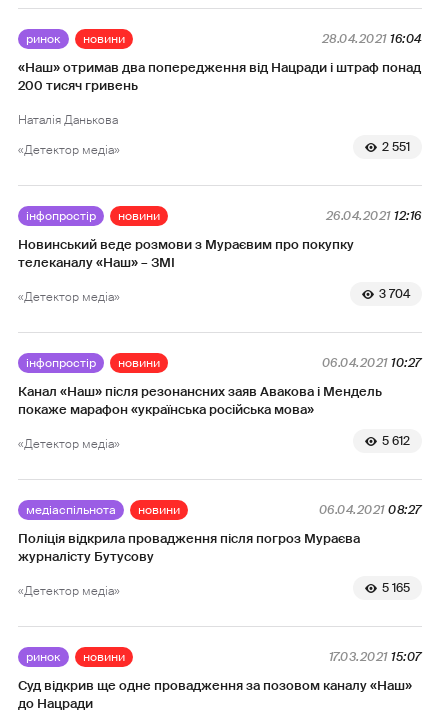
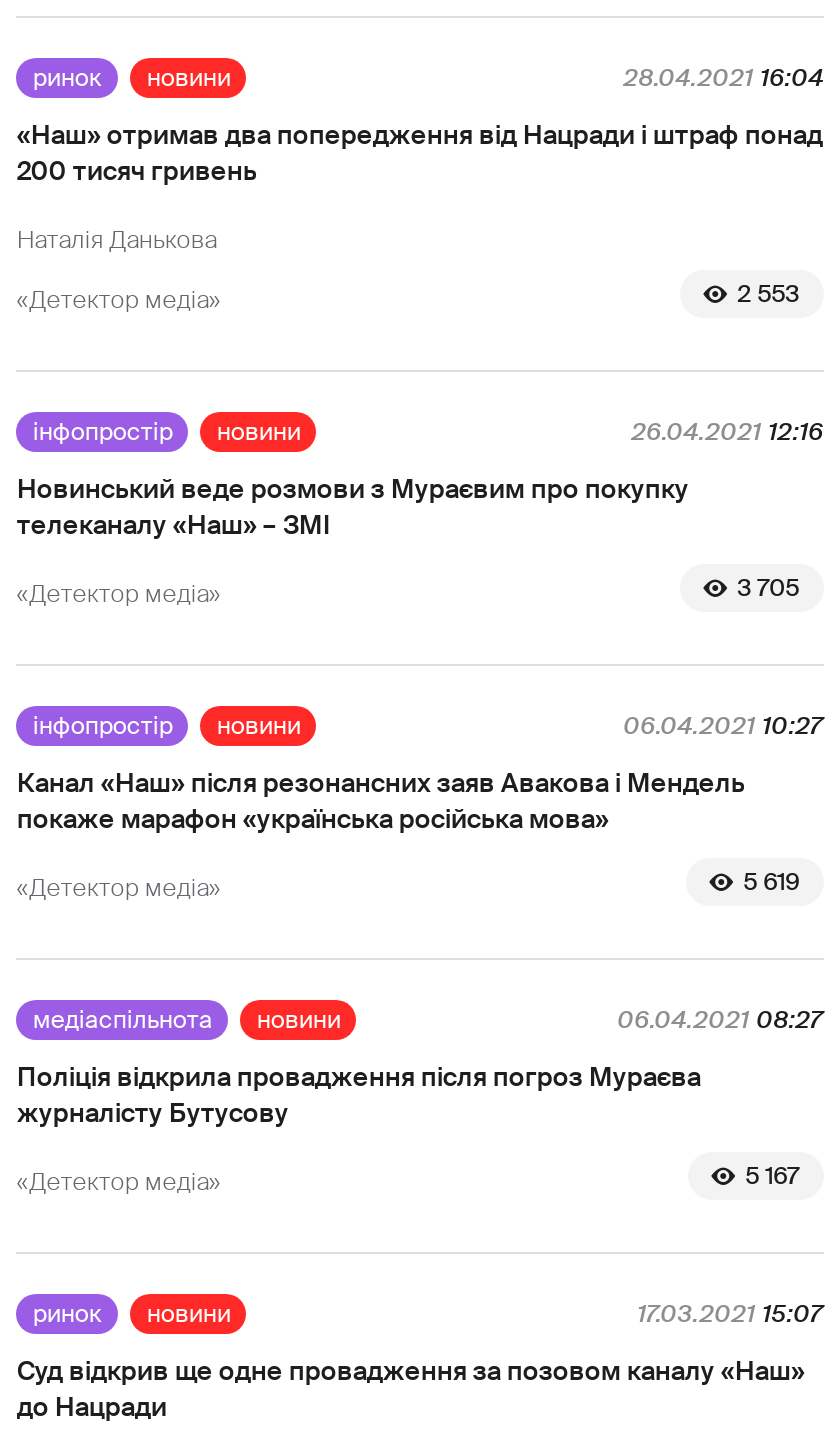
[382,139,410,155] 2 551 -> [737,278,799,310] 2 553
[379,286,410,302] 3 704 -> [737,572,799,604] 3 705
[382,433,410,449] 5 612 -> [743,866,799,898] 5 619
[382,580,410,596] 5 165 -> [745,1160,799,1192] 5 167

